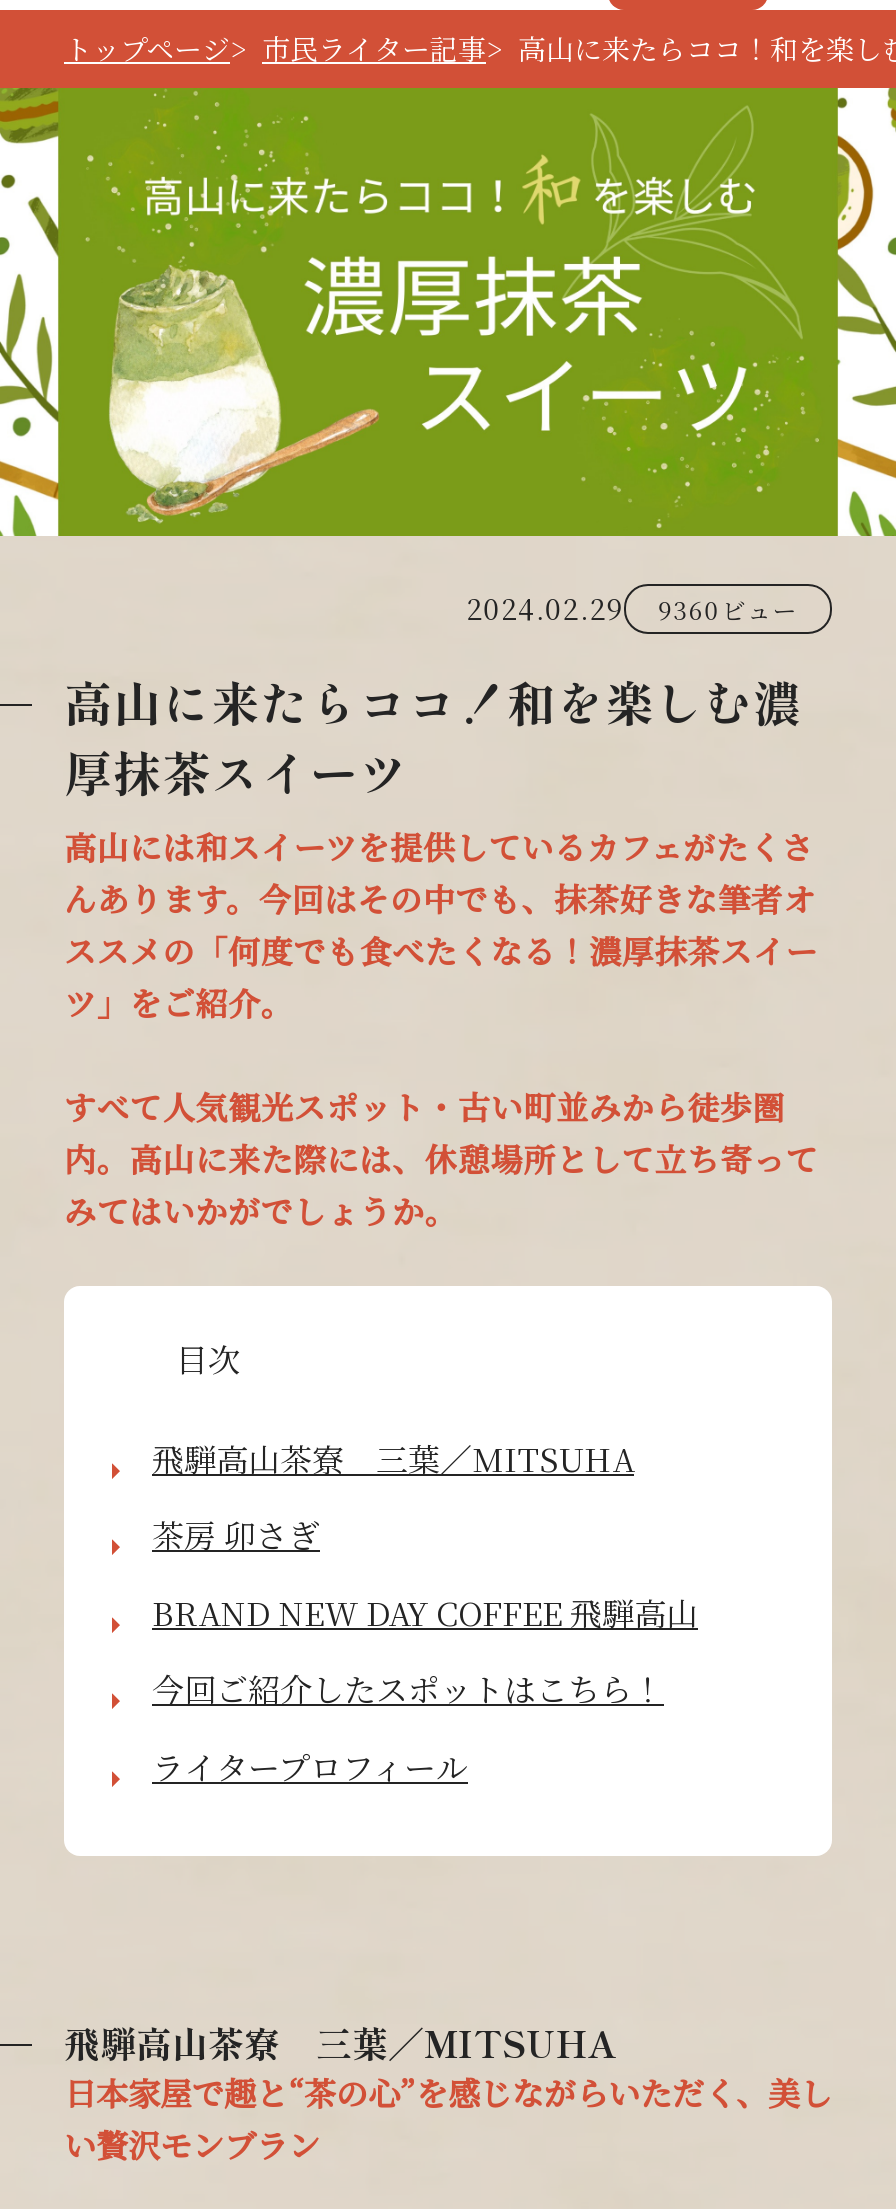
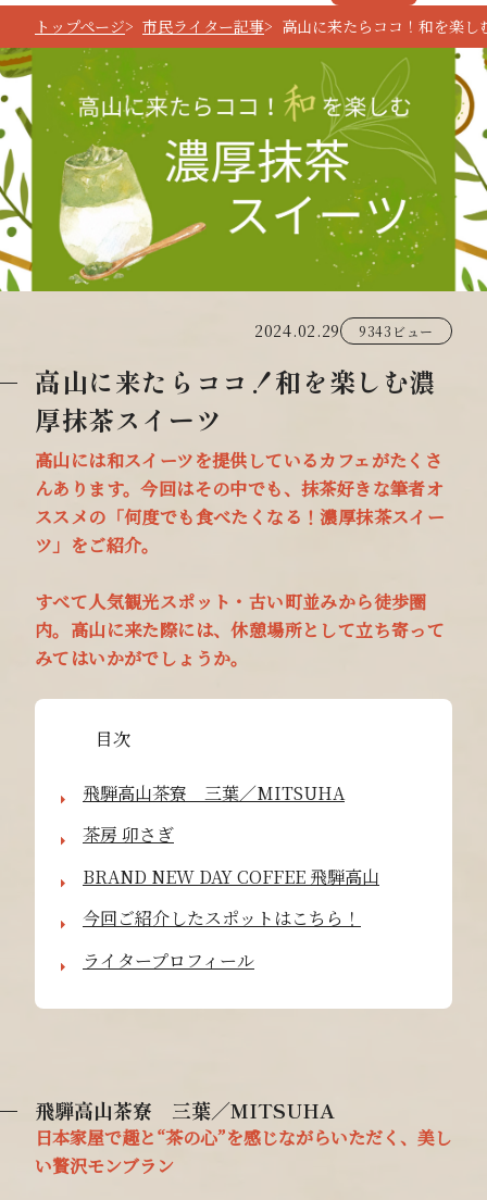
[466,588,798,628] 2024.02.29 9360ビュー -> [254,320,434,341] 2024.02.29 9343ビュー

